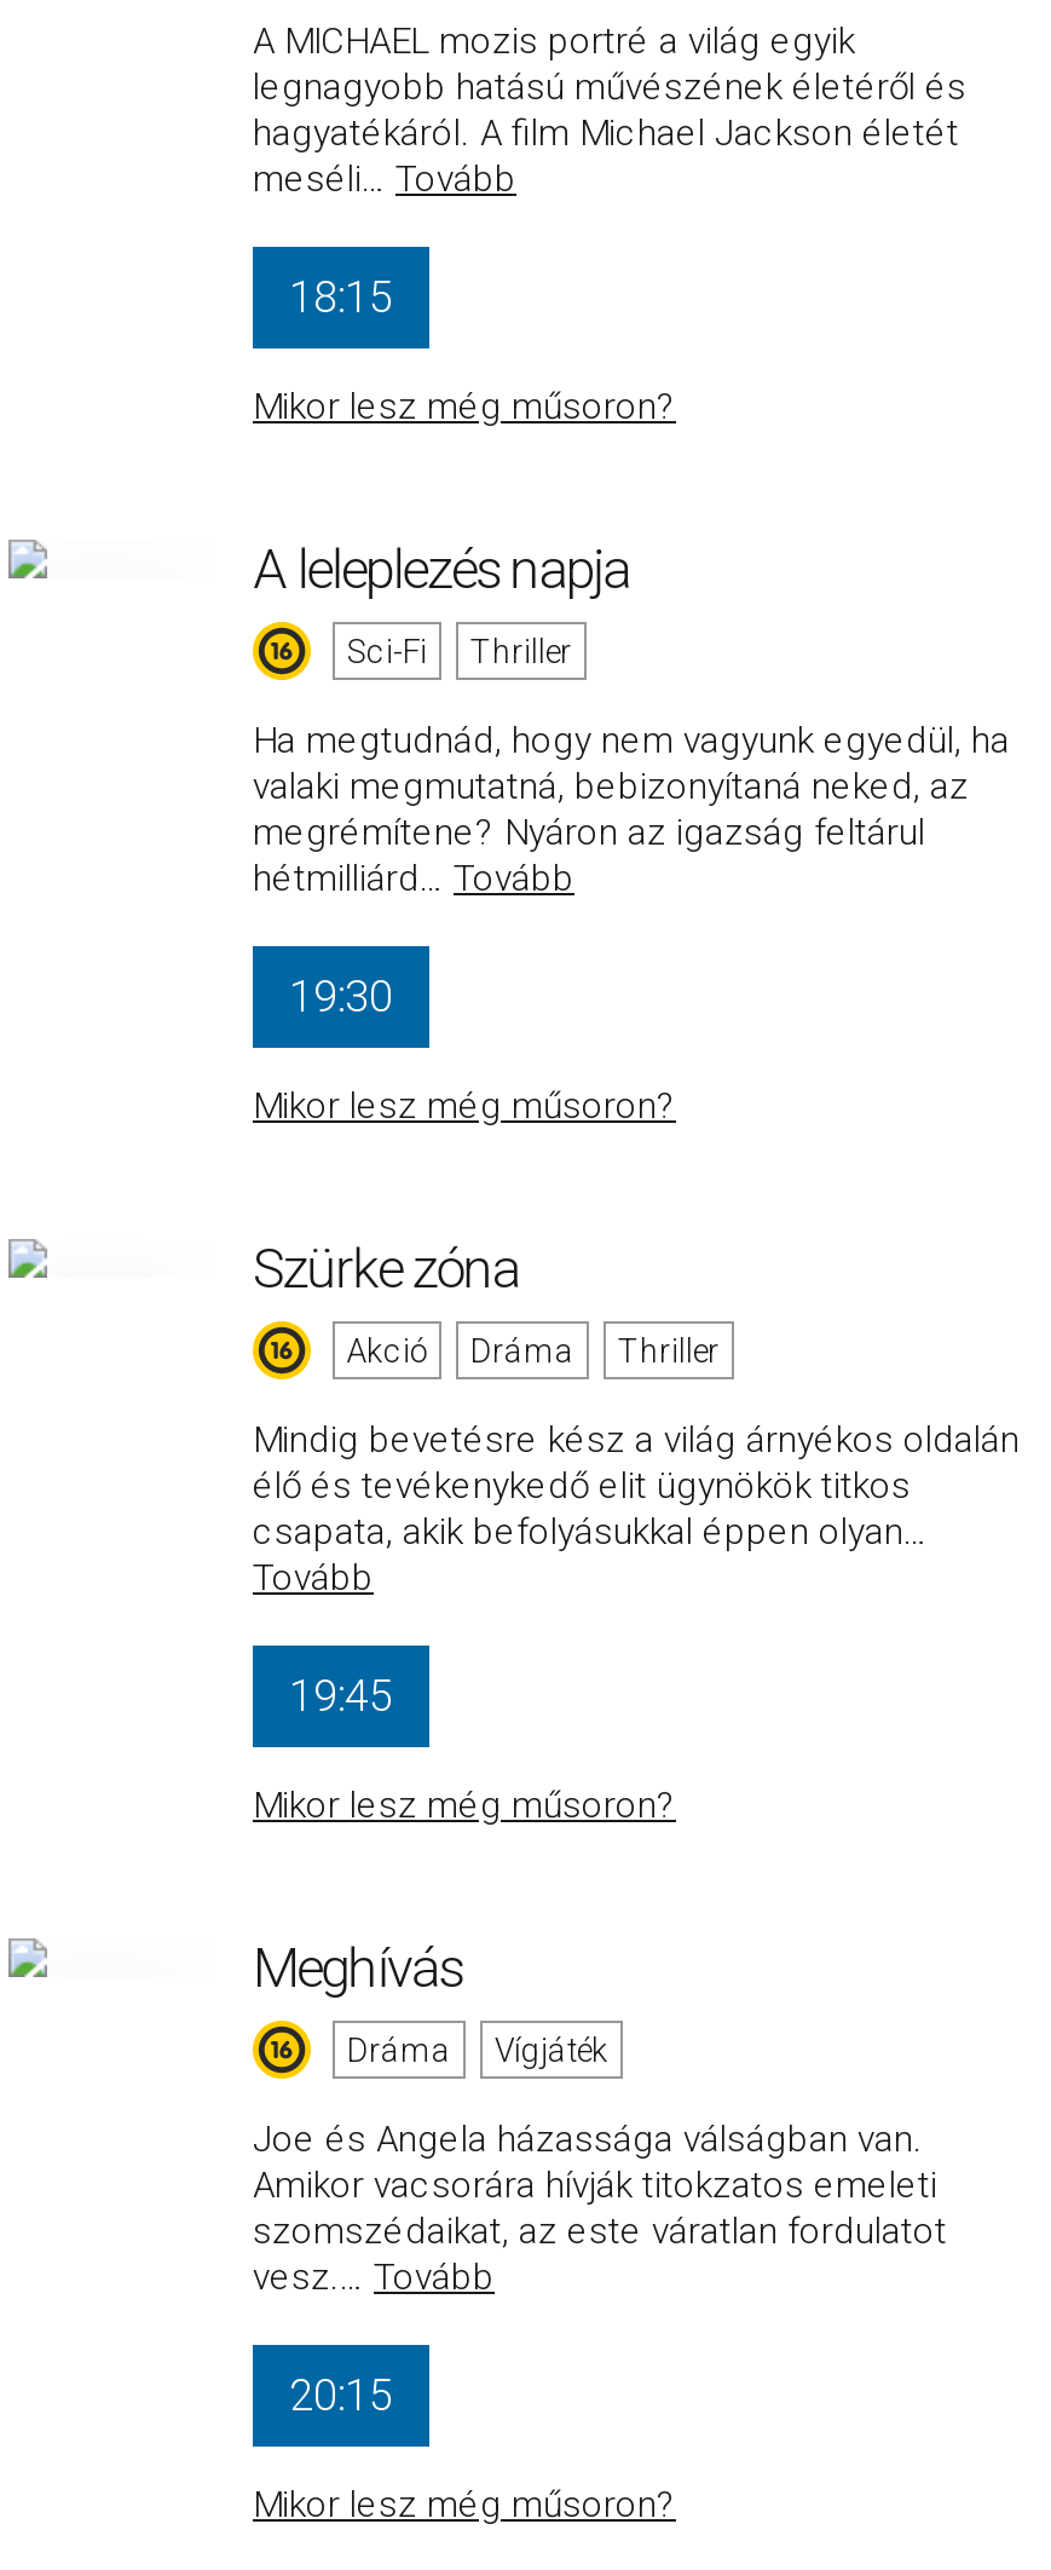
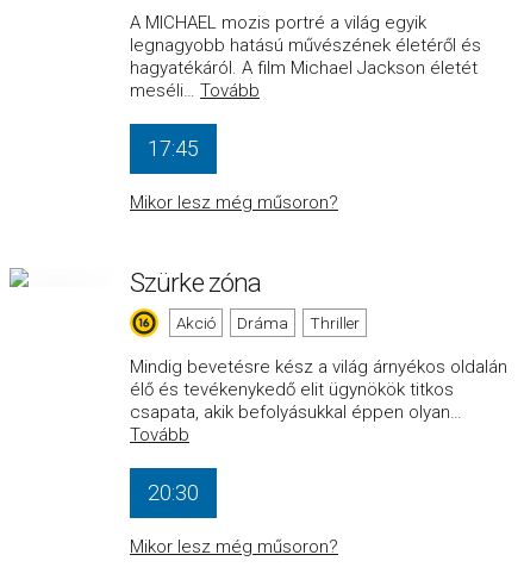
[253,271,1010,1021] 18:15 | Mikor lesz még műsoron? | A leleplezés napja | Sci-Fi | Thriller | Ha megtudnád, hogy nem vagyunk egyedül, ha | valaki megmutatná, bebizonyítaná neked, az | megrémítene? Nyáron az igazság feltárul | hétmilliárd… Tovább | 19:30 -> [148,136,199,161] 17:45
[253,1670,947,2420] 19:45 | Mikor lesz még műsoron? | Meghívás | Dráma | Vígjáték | Joe és Angela házassága válságban van. | Amikor vacsorára hívják titokzatos emeleti | szomszédaikat, az este váratlan fordulatot | vesz.… Tovább | 20:15 -> [148,480,199,505] 20:30

